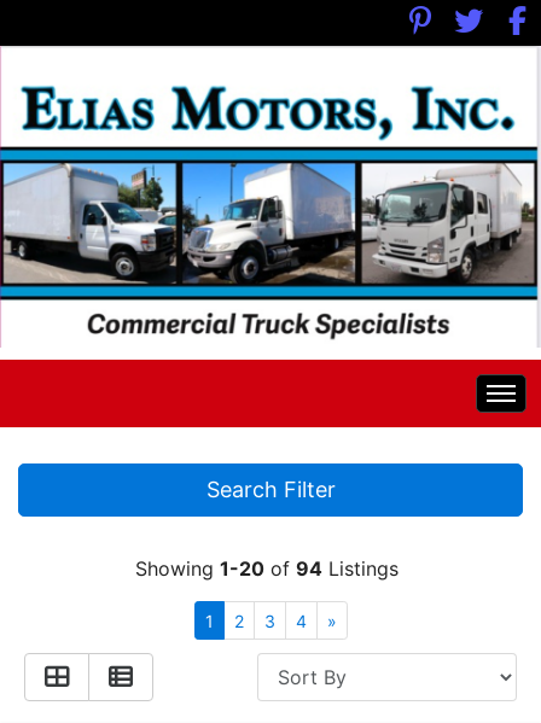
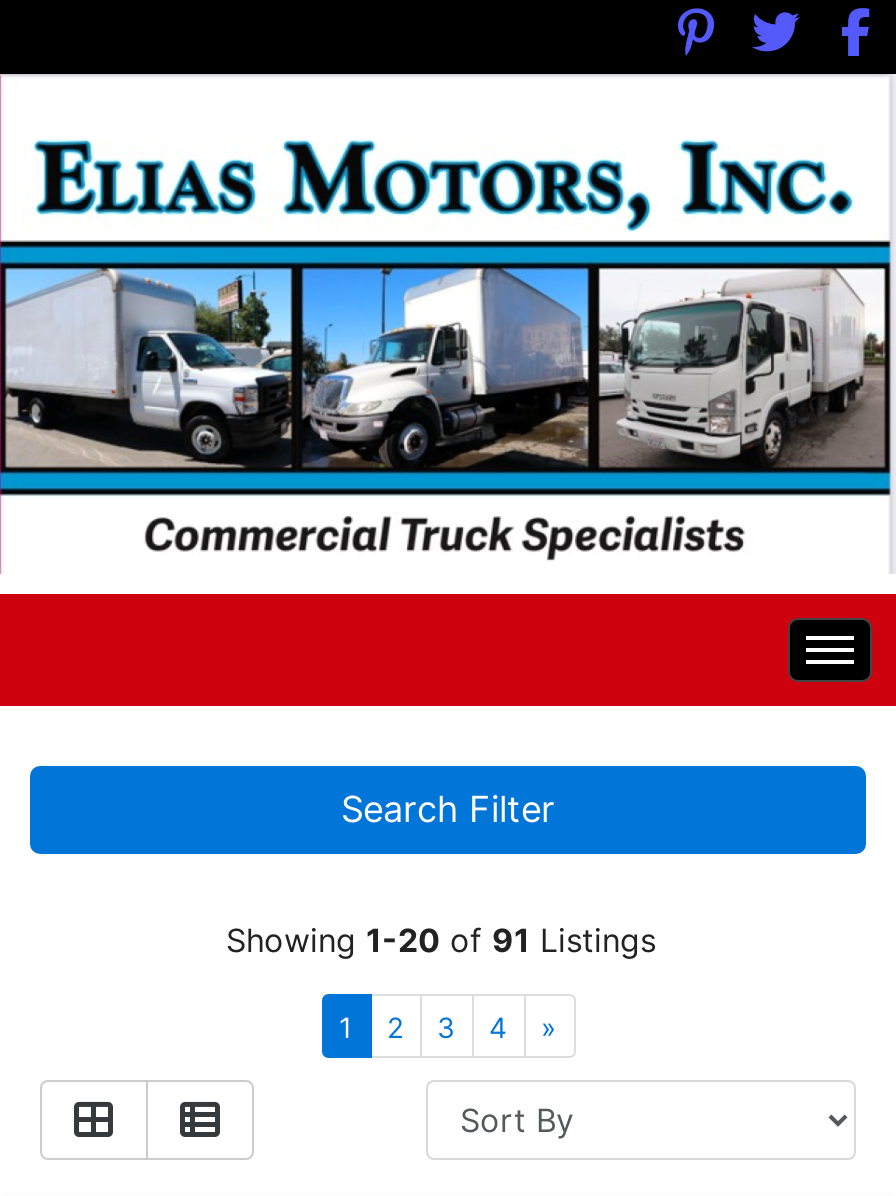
[135,557,398,581] Showing 1-20 of 94 Listings -> [226,920,656,960] Showing 1-20 of 91 Listings

